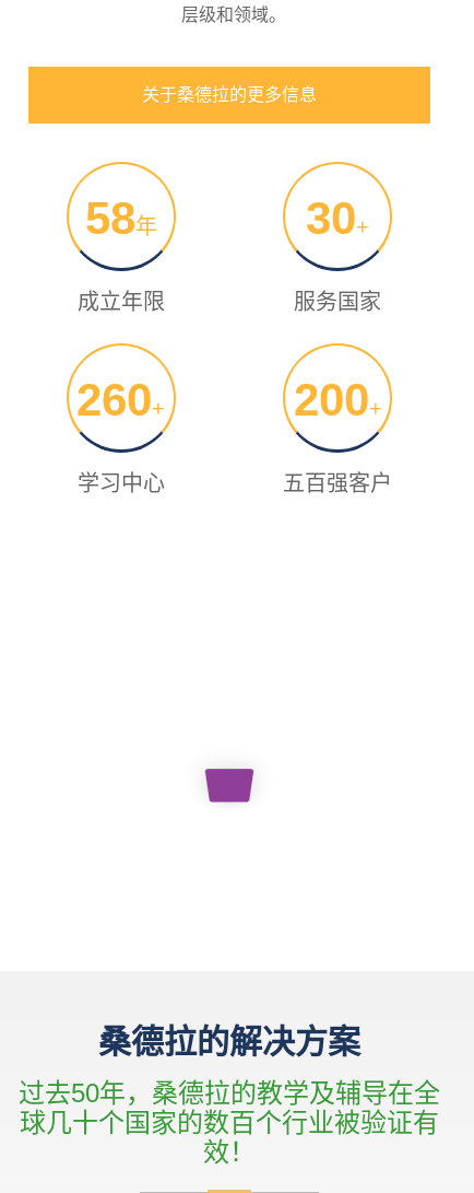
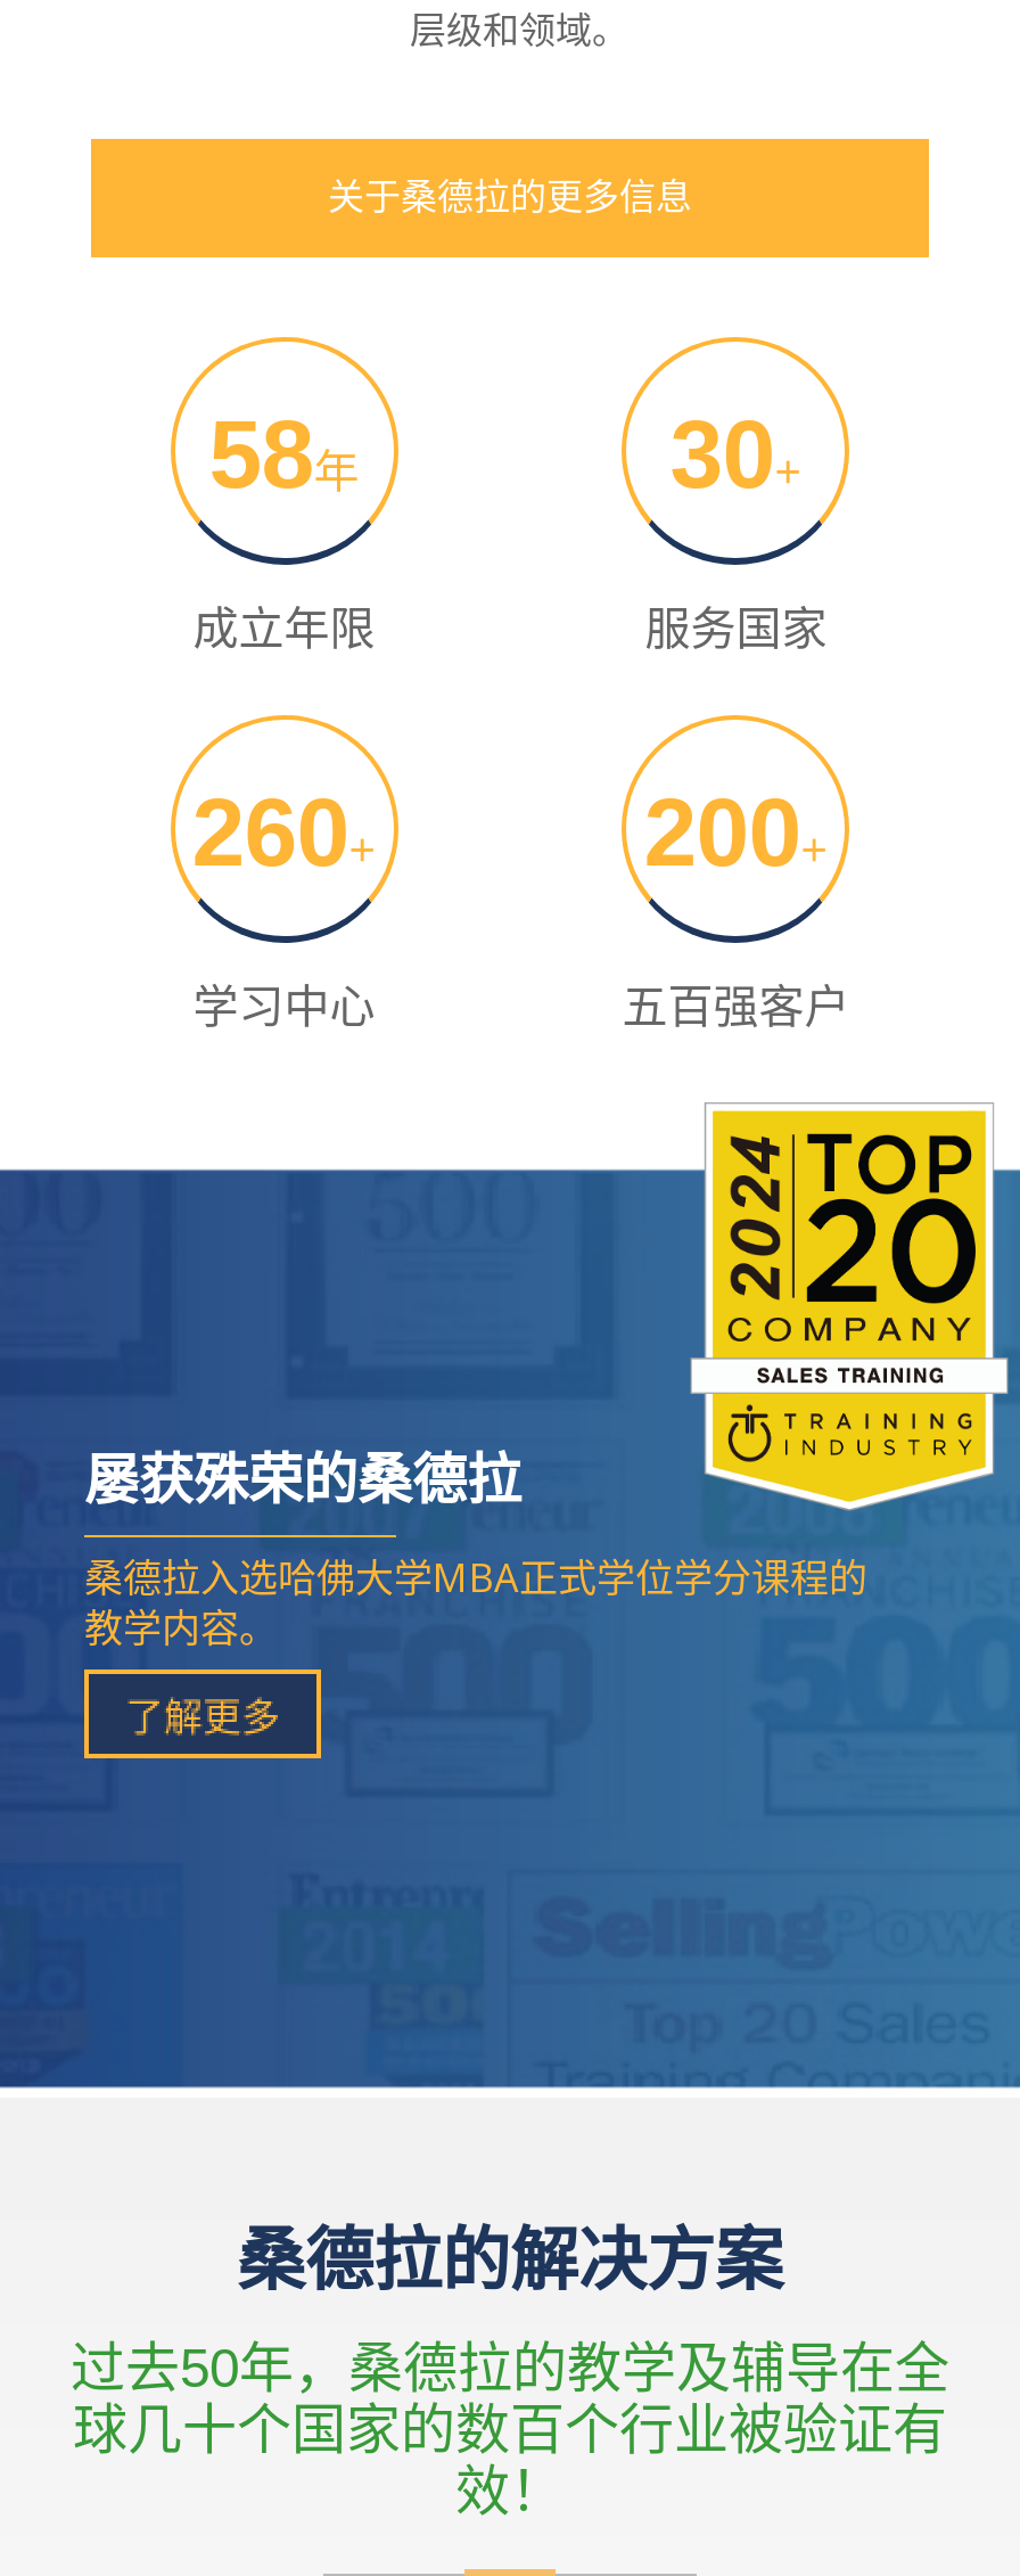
none -> [7,1107,1013,2089] [image]

